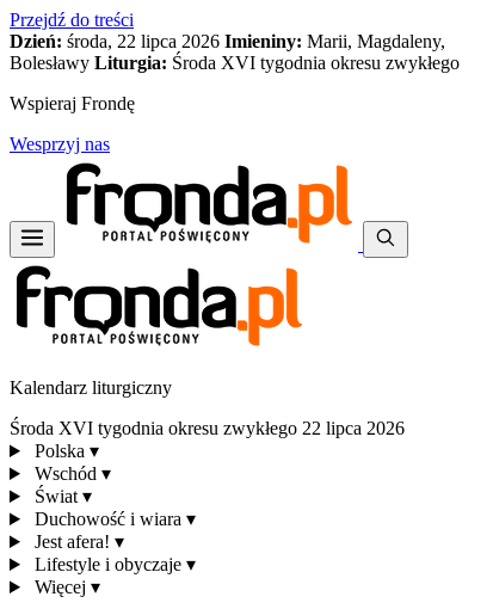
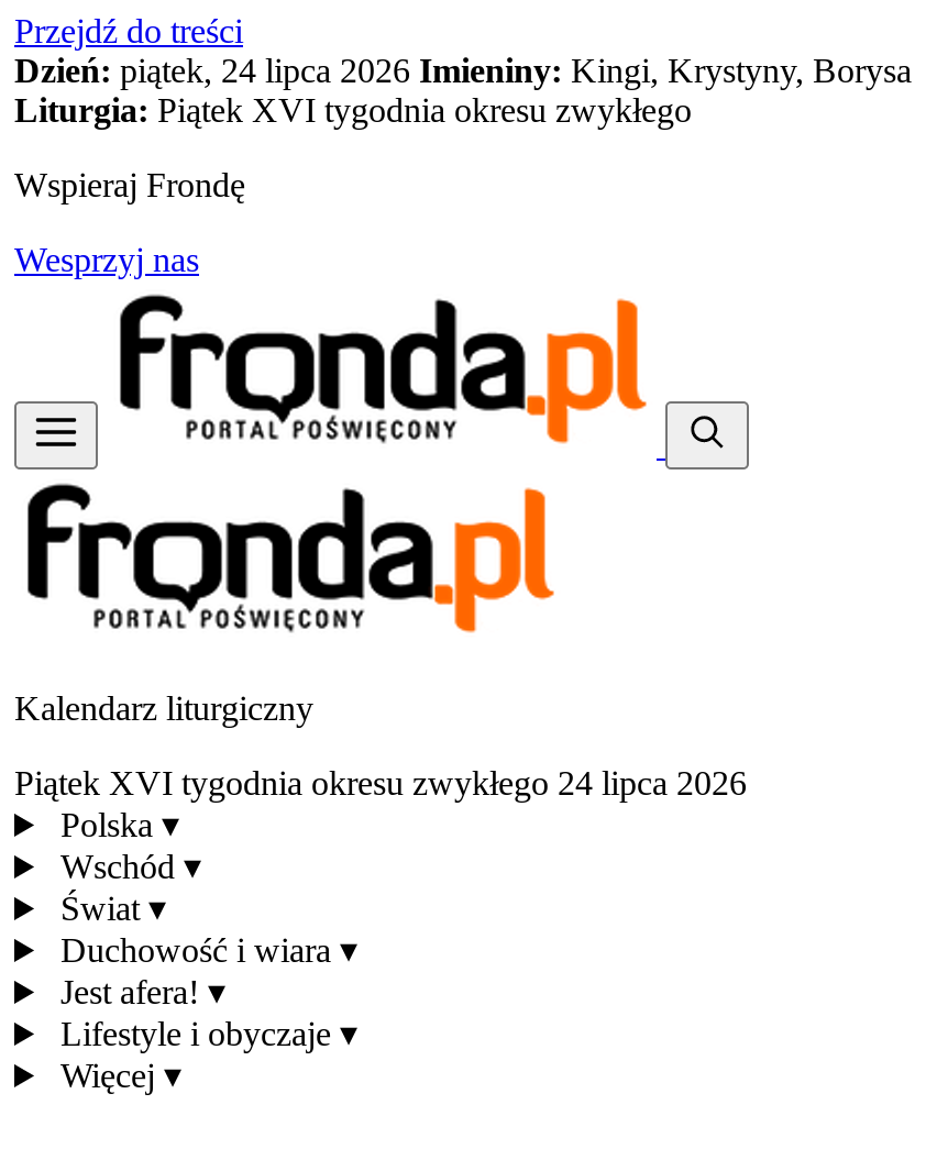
[10,31,460,73] Dzień: środa, 22 lipca 2026 Imieniny: Marii, Magdaleny, | Bolesławy Liturgia: Środa XVI tygodnia okresu zwykłego -> [14,52,912,129] Dzień: piątek, 24 lipca 2026 Imieniny: Kingi, Krystyny, Borysa | Liturgia: Piątek XVI tygodnia okresu zwykłego
[10,418,405,438] Środa XVI tygodnia okresu zwykłego 22 lipca 2026 -> [14,764,747,802] Piątek XVI tygodnia okresu zwykłego 24 lipca 2026

